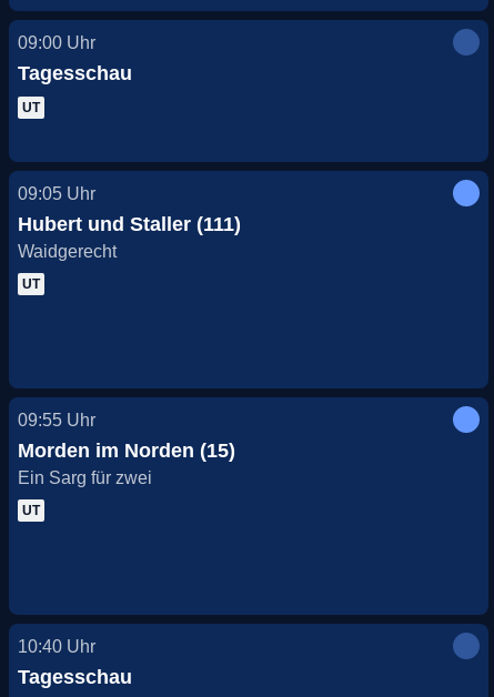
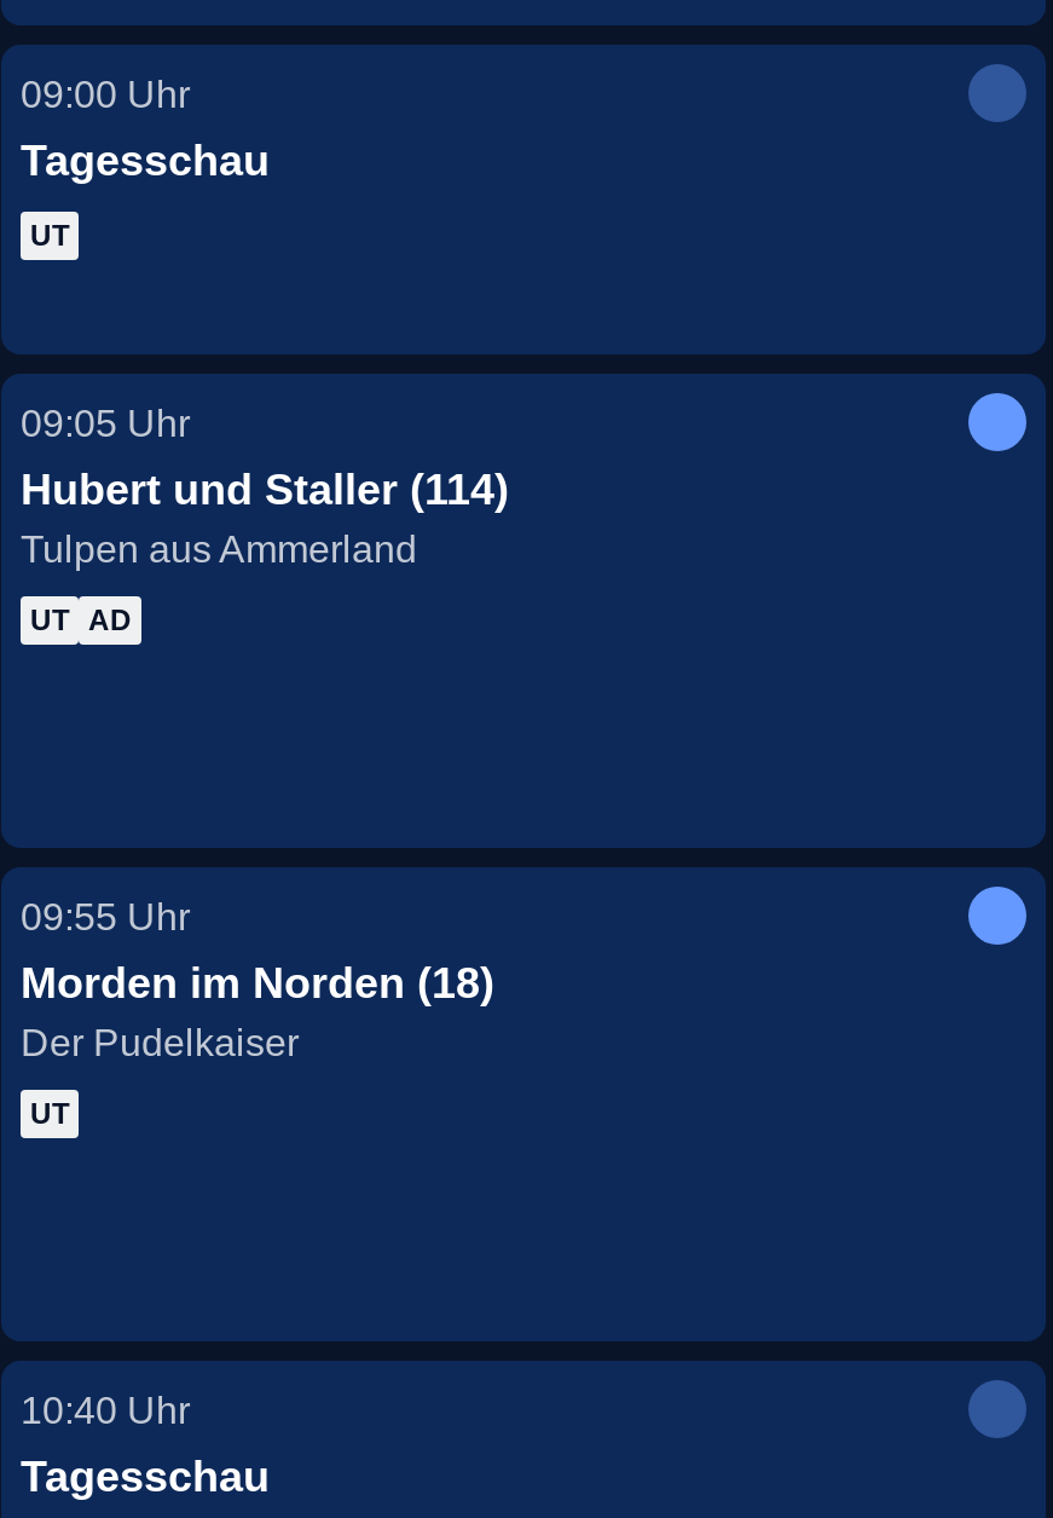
[18,213,243,261] Hubert und Staller (111) | Waidgerecht -> [21,466,511,570] Hubert und Staller (114) | Tulpen aus Ammerland
[22,276,40,292] UT -> [30,604,132,637] UT AD
[18,440,235,487] Morden im Norden (15) | Ein Sarg für zwei -> [21,959,494,1063] Morden im Norden (18) | Der Pudelkaiser

